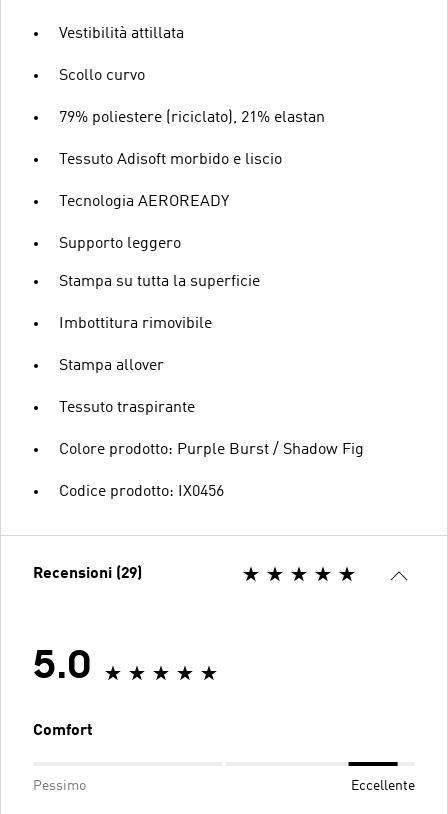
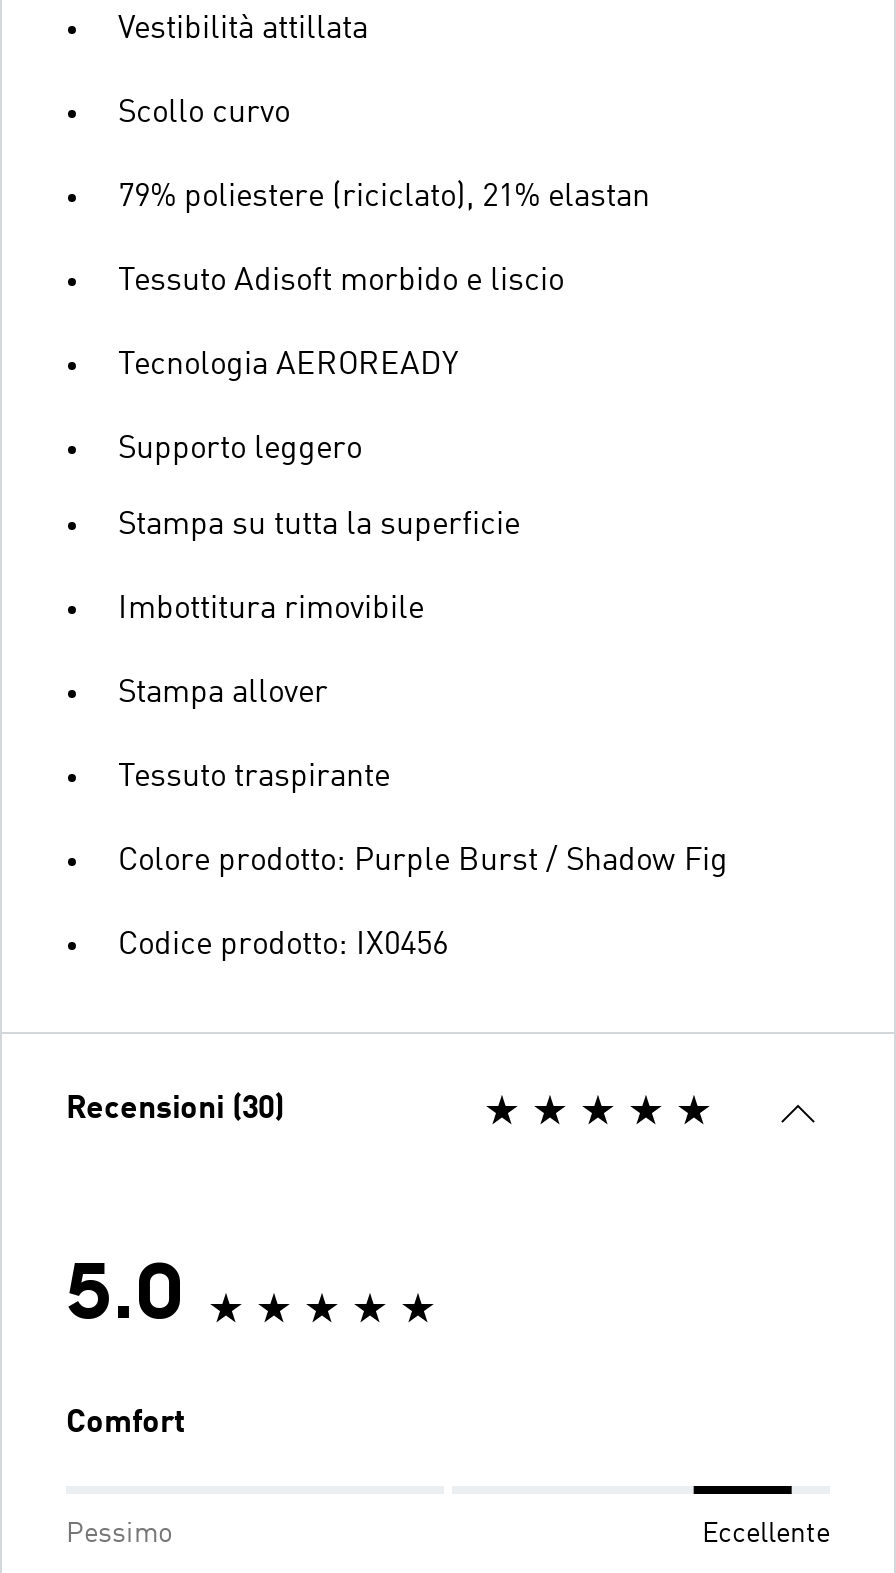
[33,566,142,582] Recensioni (29) -> [66,1094,284,1126] Recensioni (30)

